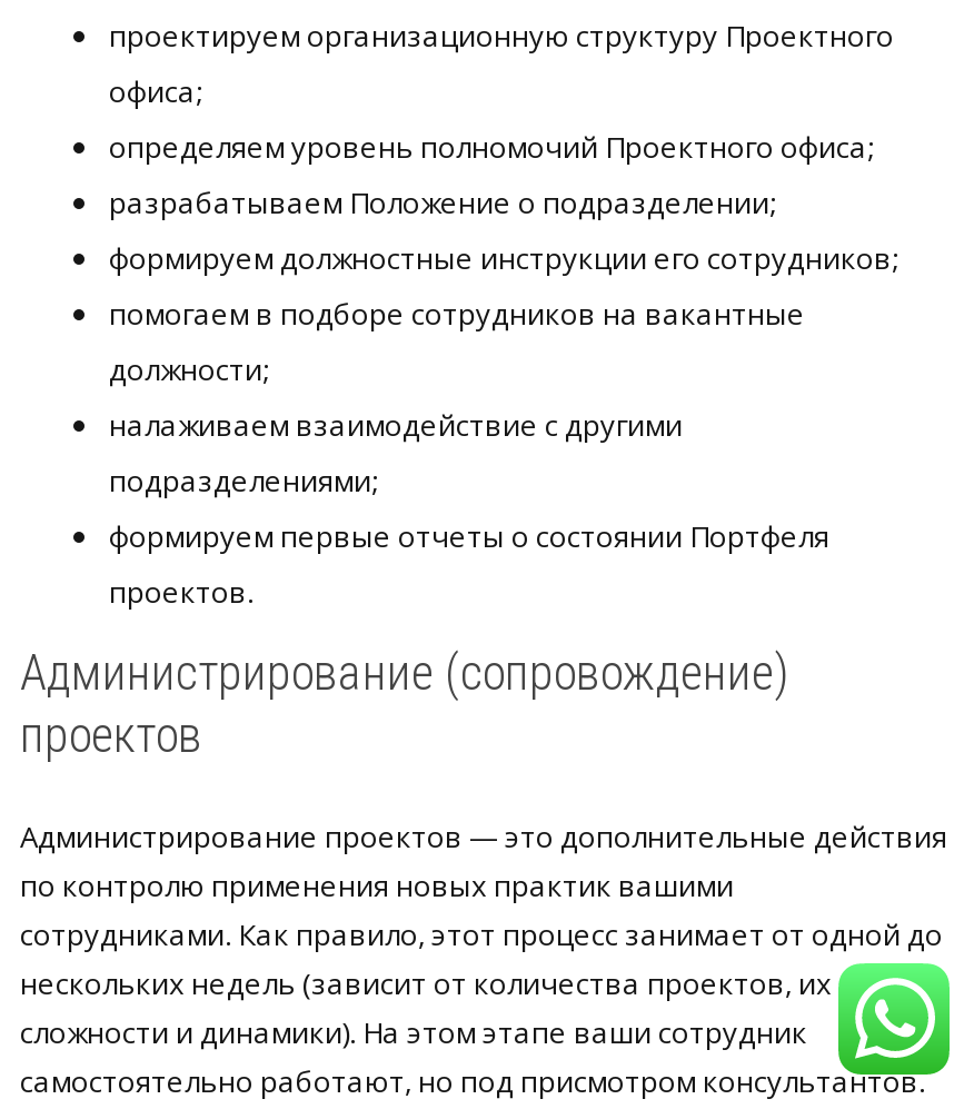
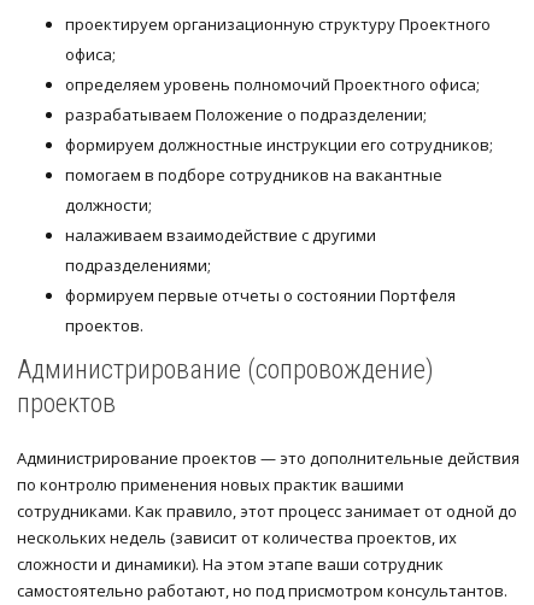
[836,960,952,1076] [image] -> none

